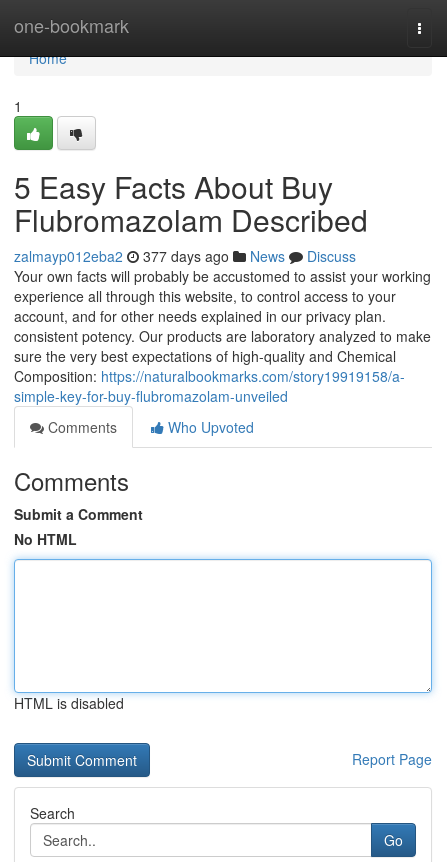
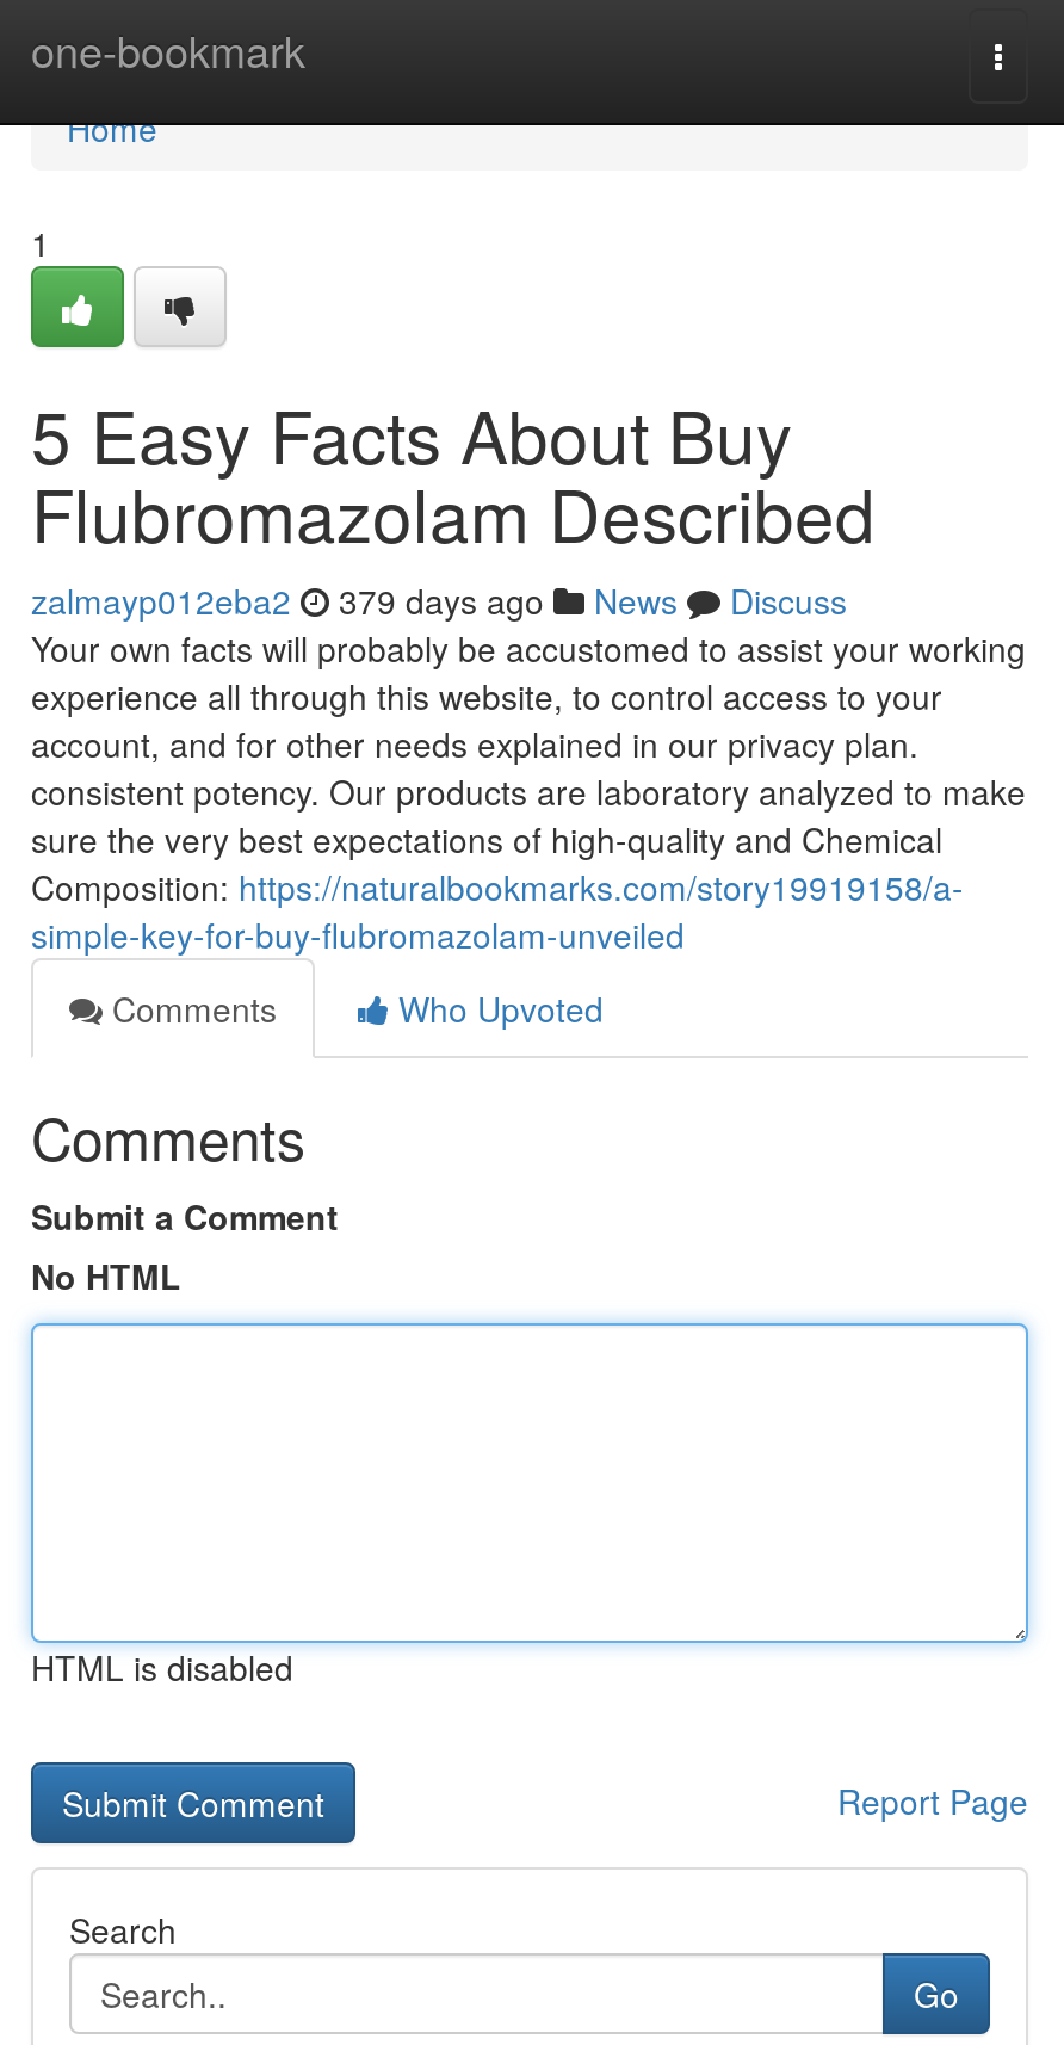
[14,246,356,266] zalmayp012eba2 377 days ago News Discuss -> [31,576,847,624] zalmayp012eba2 379 days ago News Discuss

